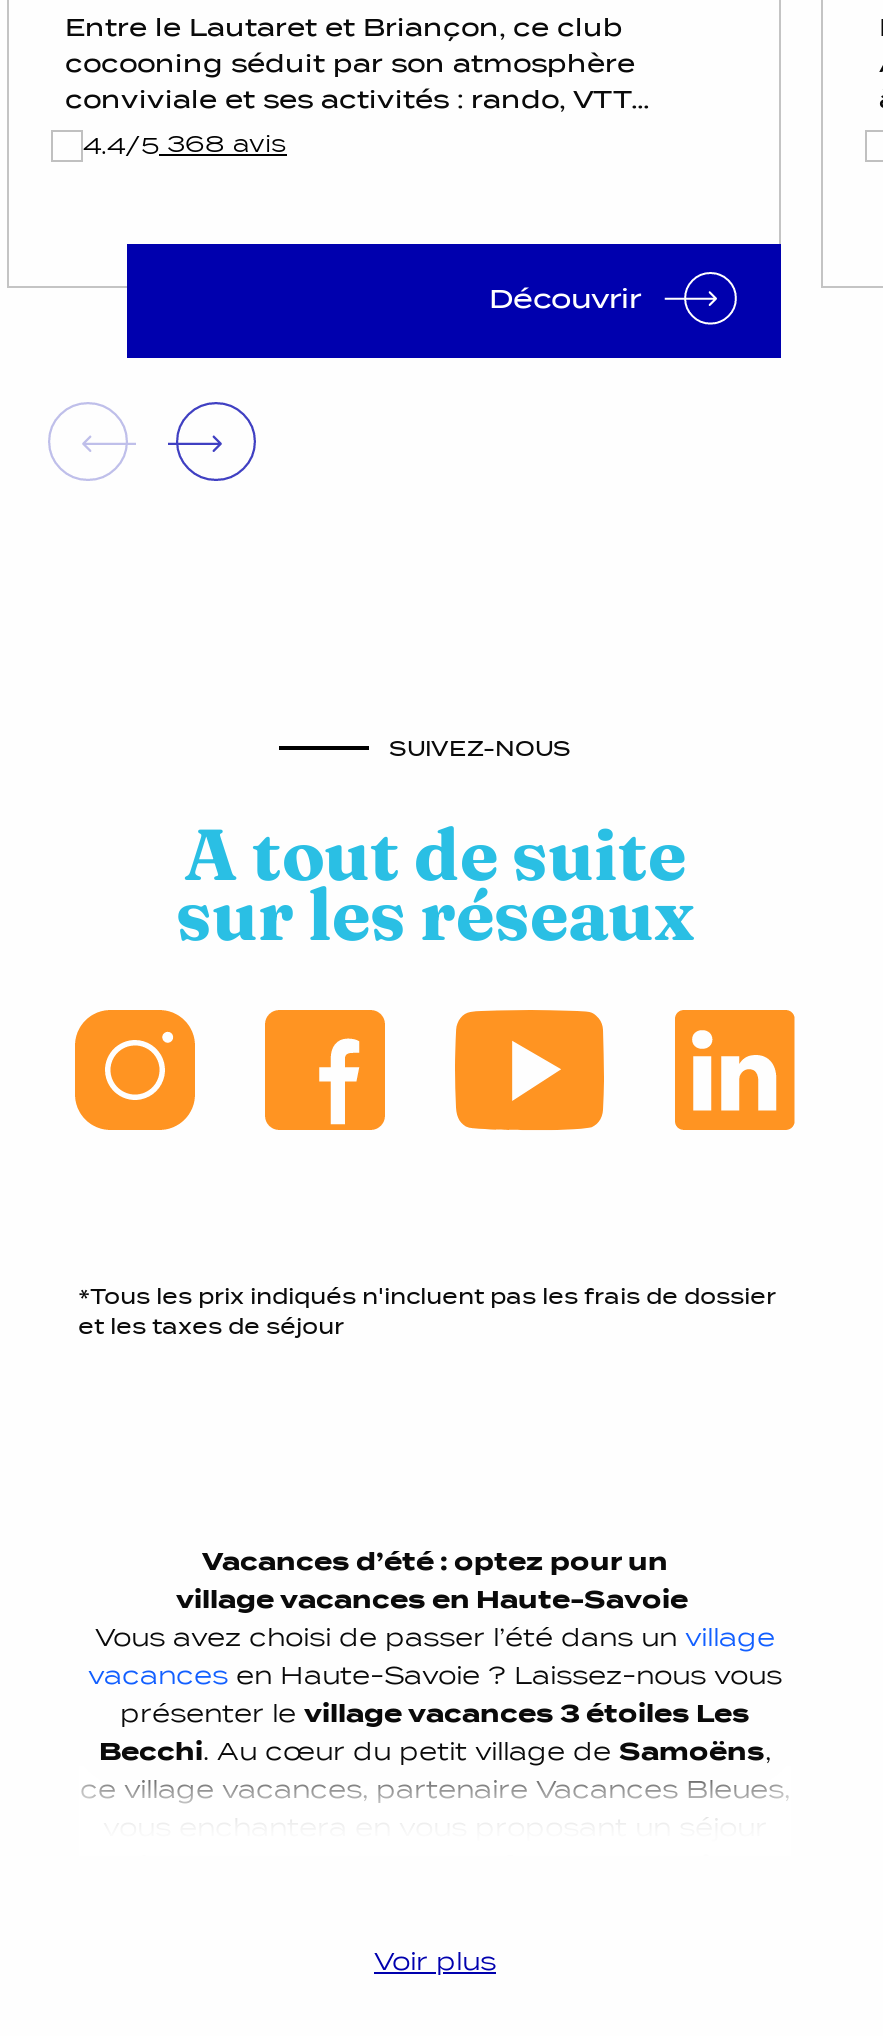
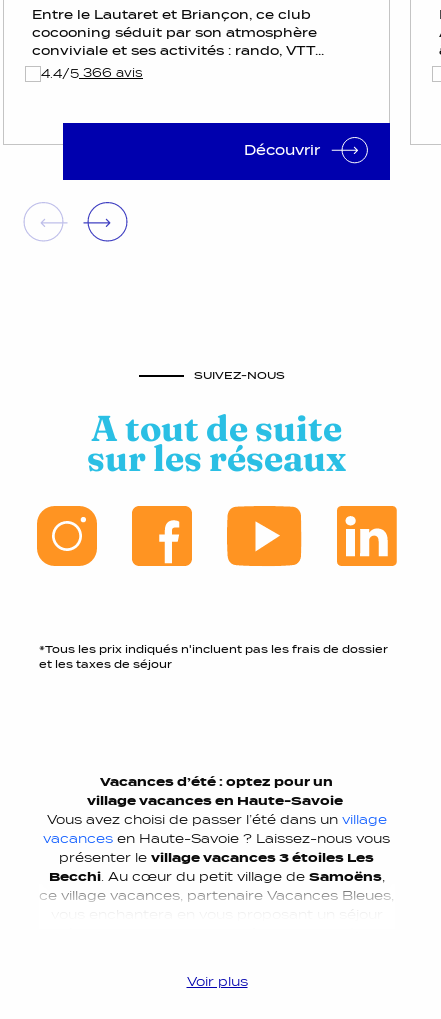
[167,129,287,157] 368 avis -> [83,66,143,80] 366 avis

